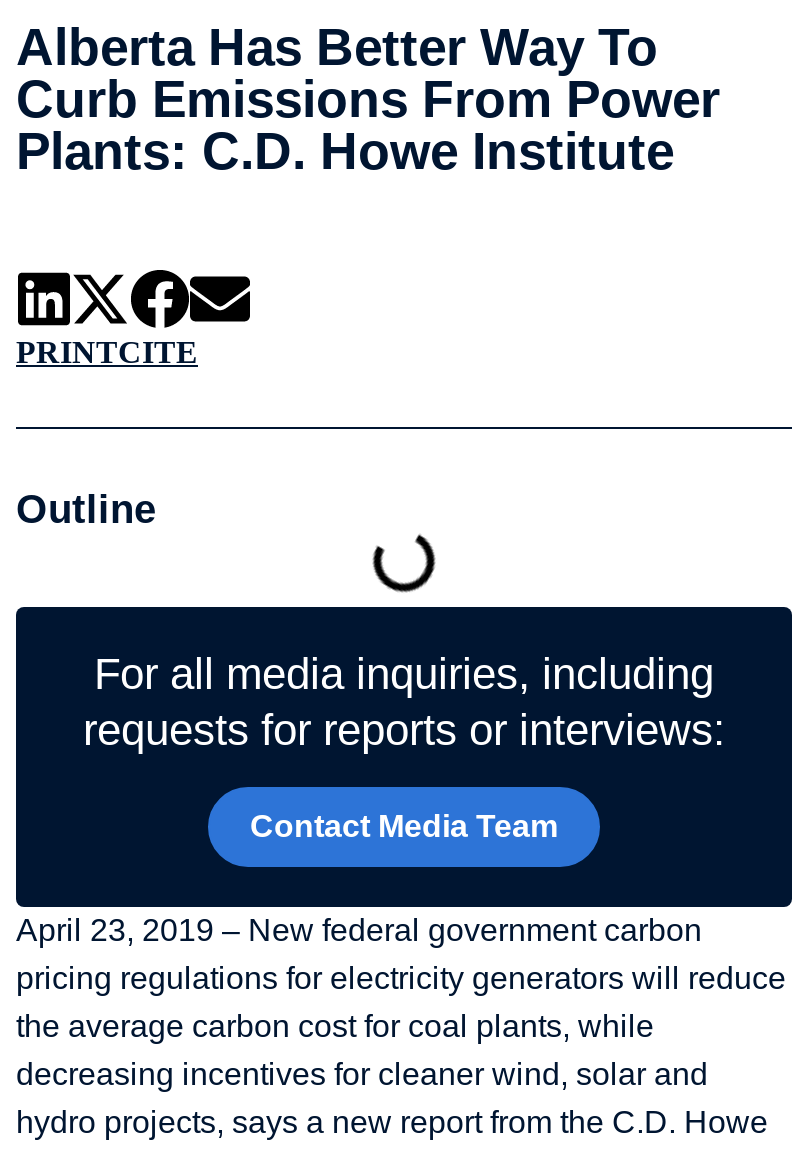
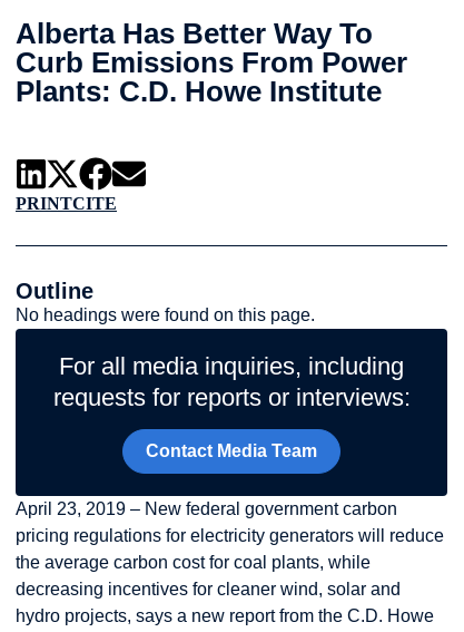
none -> [16,305,315,324] No headings were found on this page.

